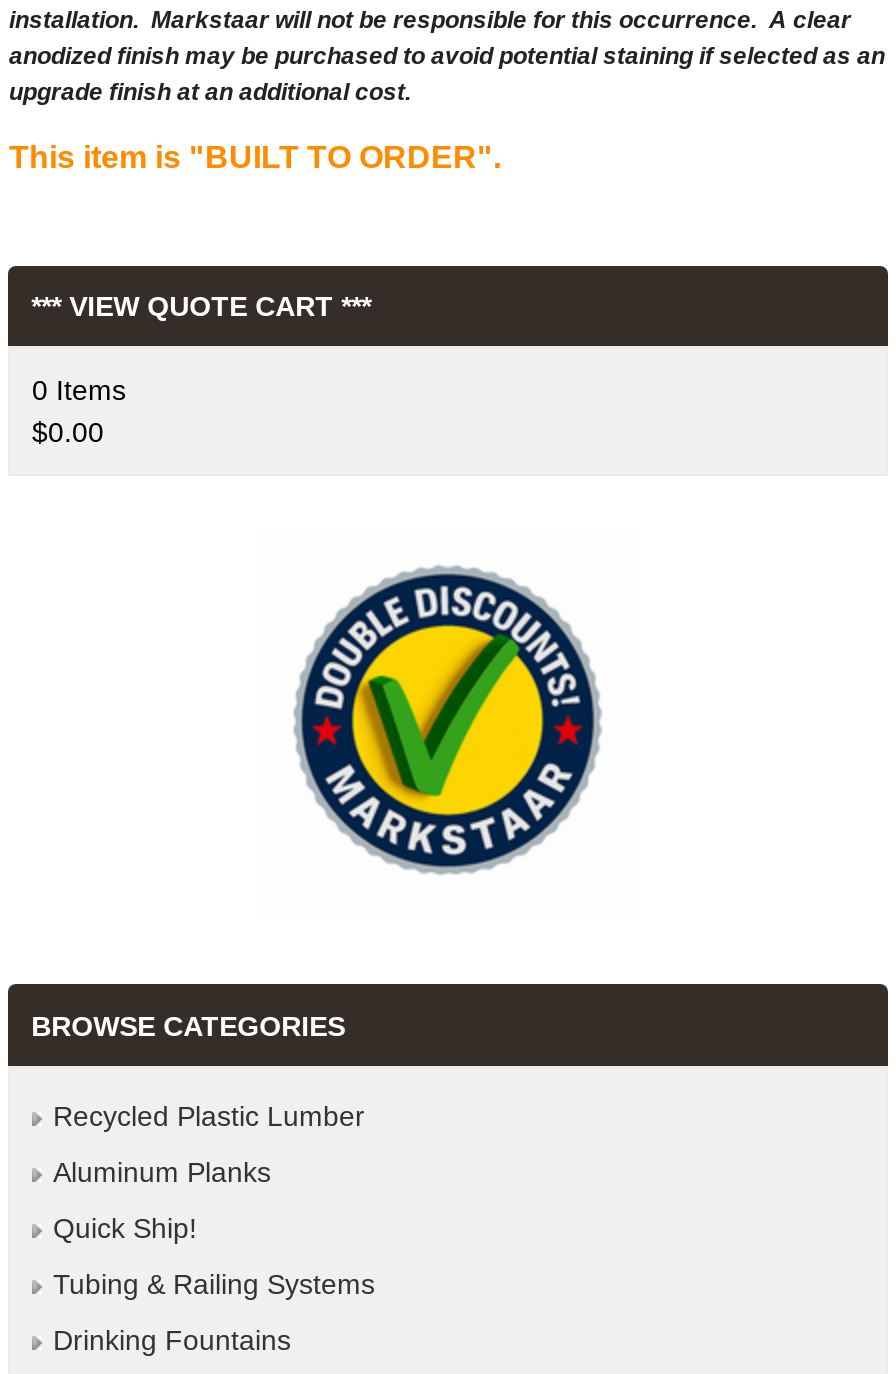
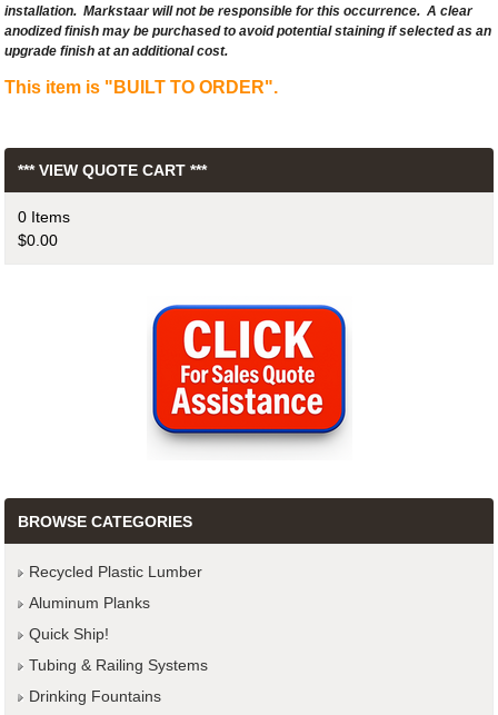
[274,566,622,876] [image] -> [151,304,347,446] [image]

